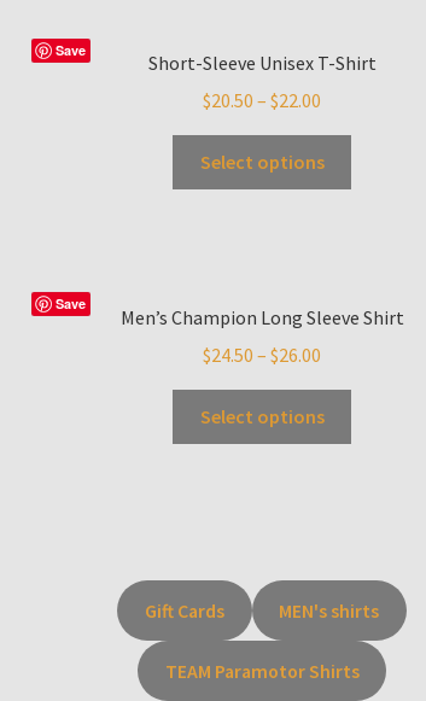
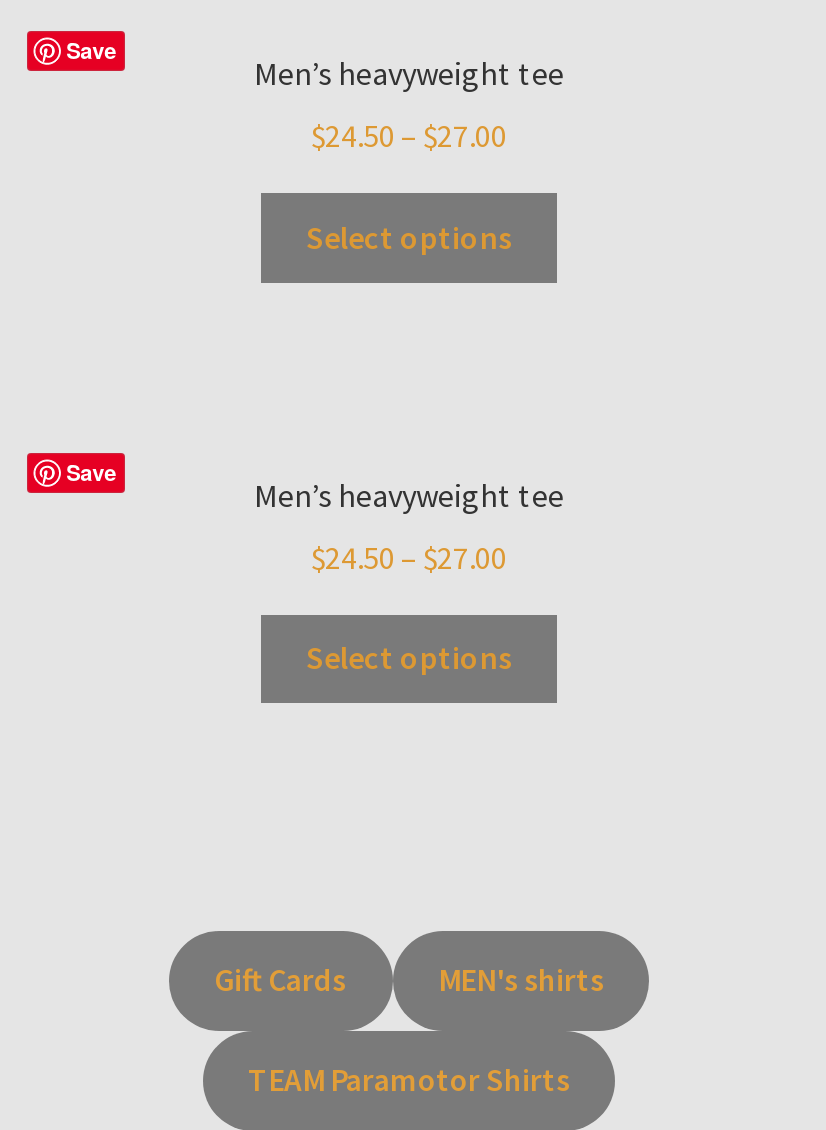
[148,51,376,75] Short-Sleeve Unisex T-Shirt -> [254,53,564,93] Men’s heavyweight tee
[203,88,321,112] $20.50 – $22.00 -> [311,114,507,154] $24.50 – $27.00
[120,305,404,330] Men’s Champion Long Sleeve Shirt -> [254,474,564,514] Men’s heavyweight tee
[203,343,321,367] $24.50 – $26.00 -> [311,536,507,576] $24.50 – $27.00

